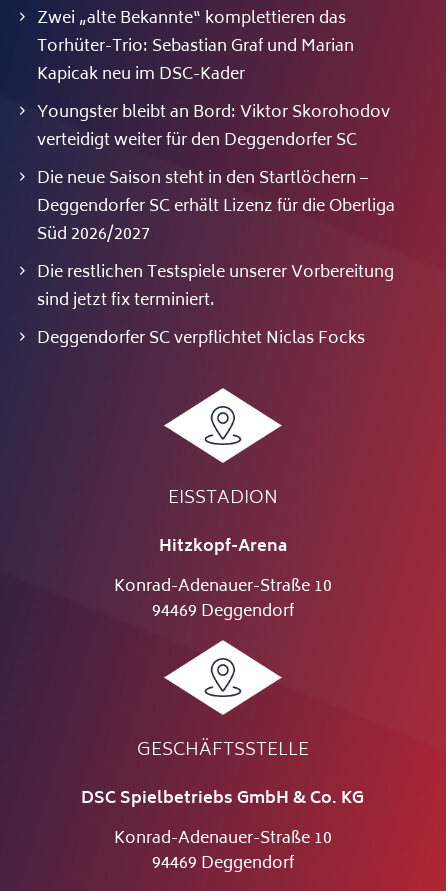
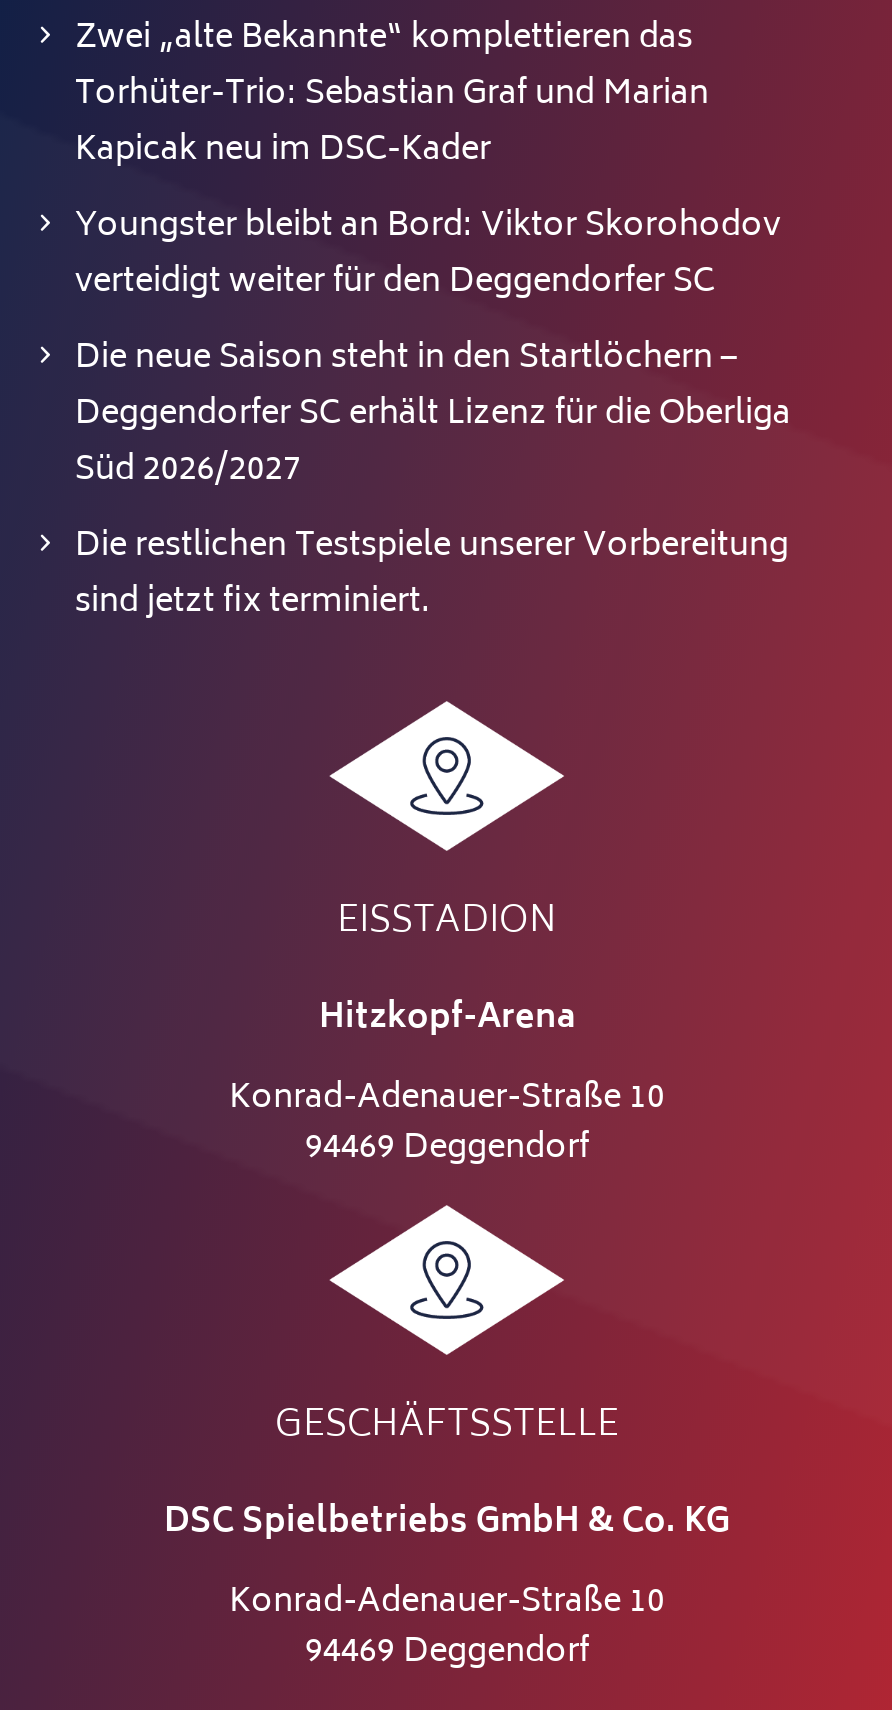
[37,325,365,353] Deggendorfer SC verpflichtet Niclas Focks -> none

